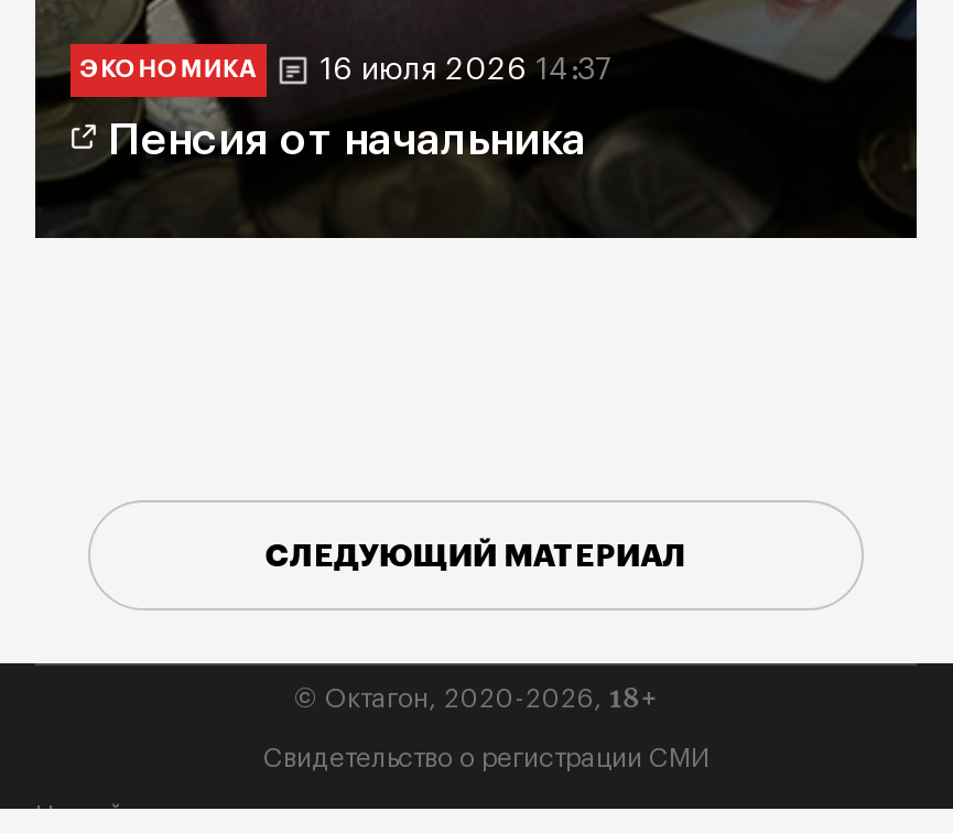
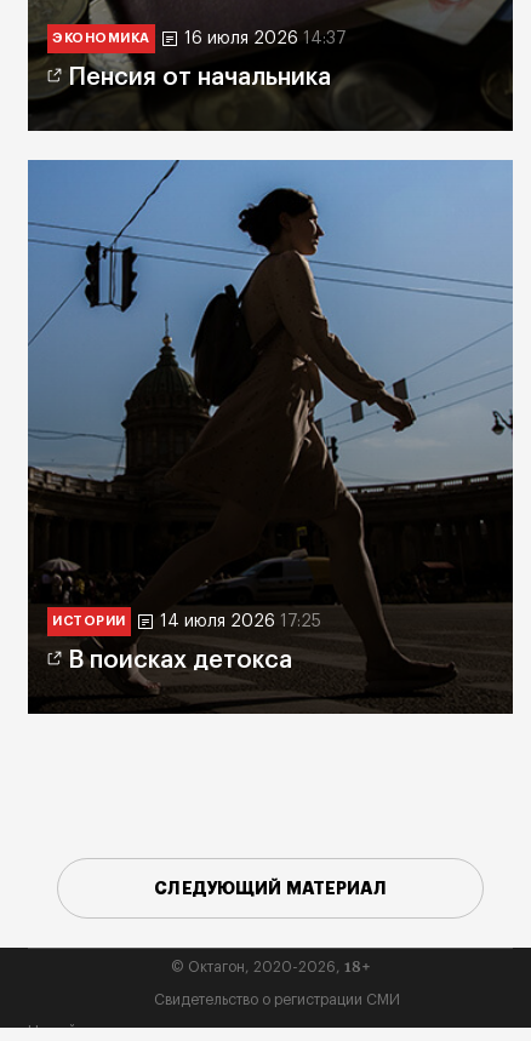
none -> [27,159,514,713] [image] | ИСТОРИИ | 14 июля 2026 17:25 | В поисках детокса

